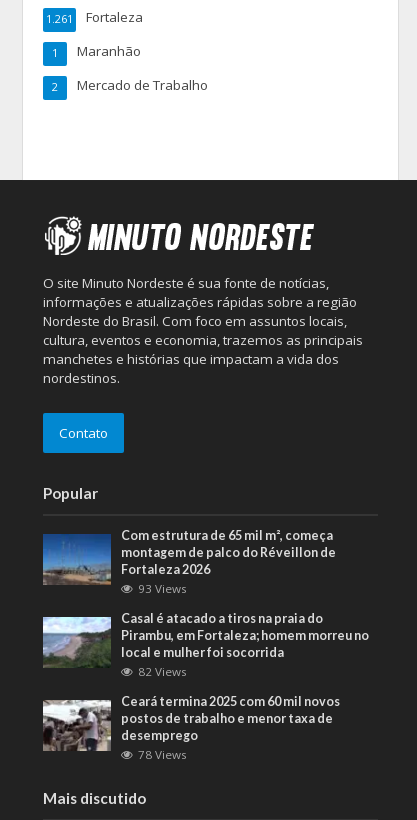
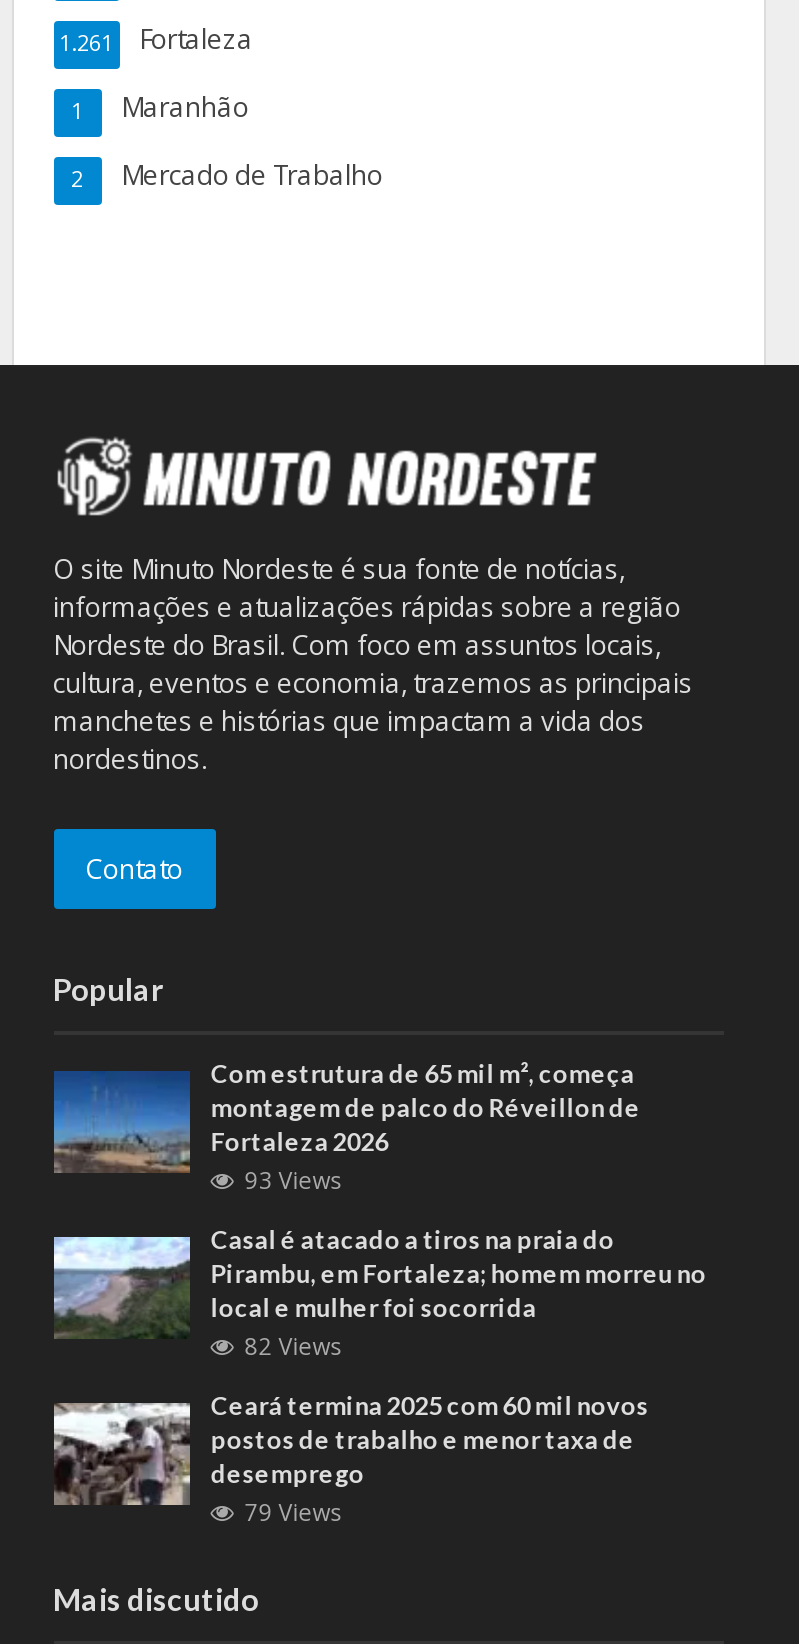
[138,747,187,762] 78 Views -> [244,1497,342,1527] 79 Views

